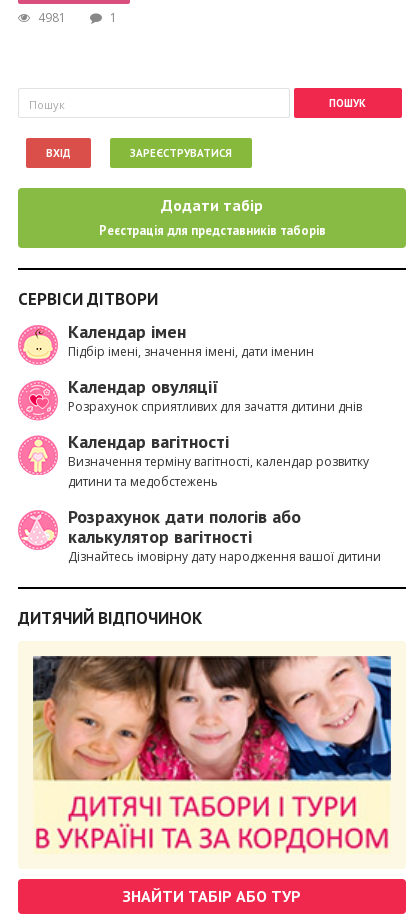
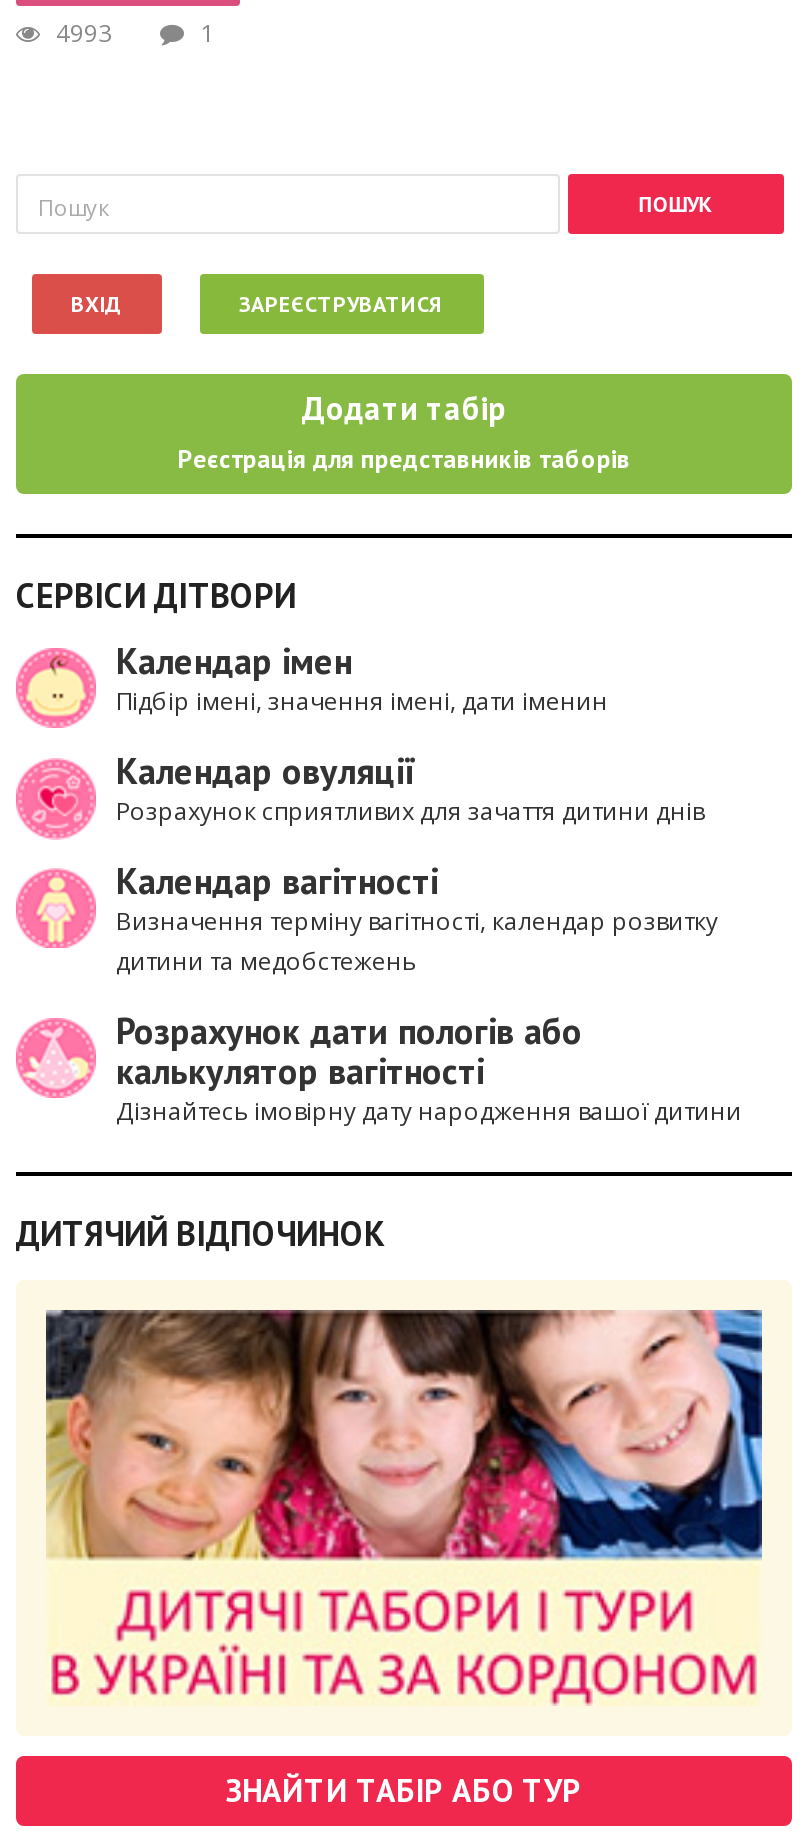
[38,9,66,26] 4981 -> [56,15,112,49] 4993

